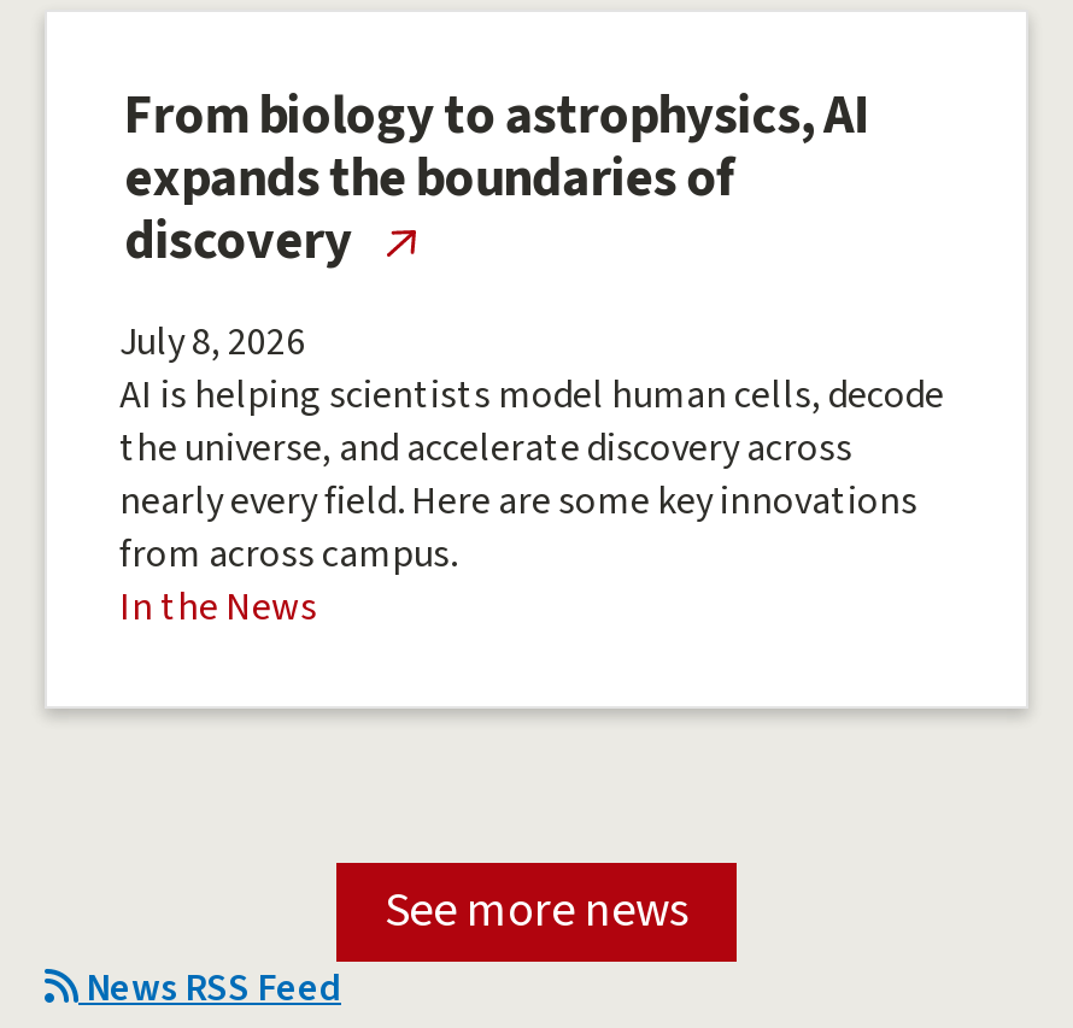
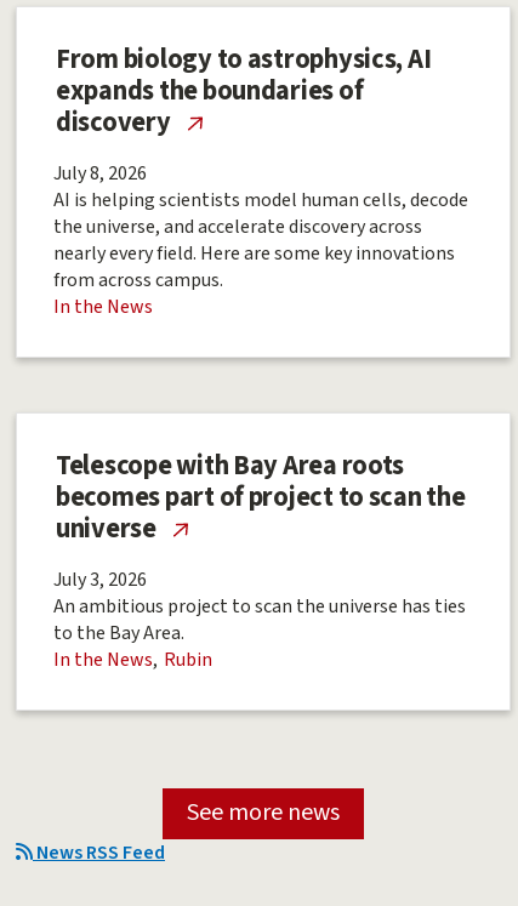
none -> [53,446,466,673] Telescope with Bay Area roots | becomes part of project to scan the | universe | July 3, 2026 | An ambitious project to scan the universe has ties | to the Bay Area. | In the News Rubin

